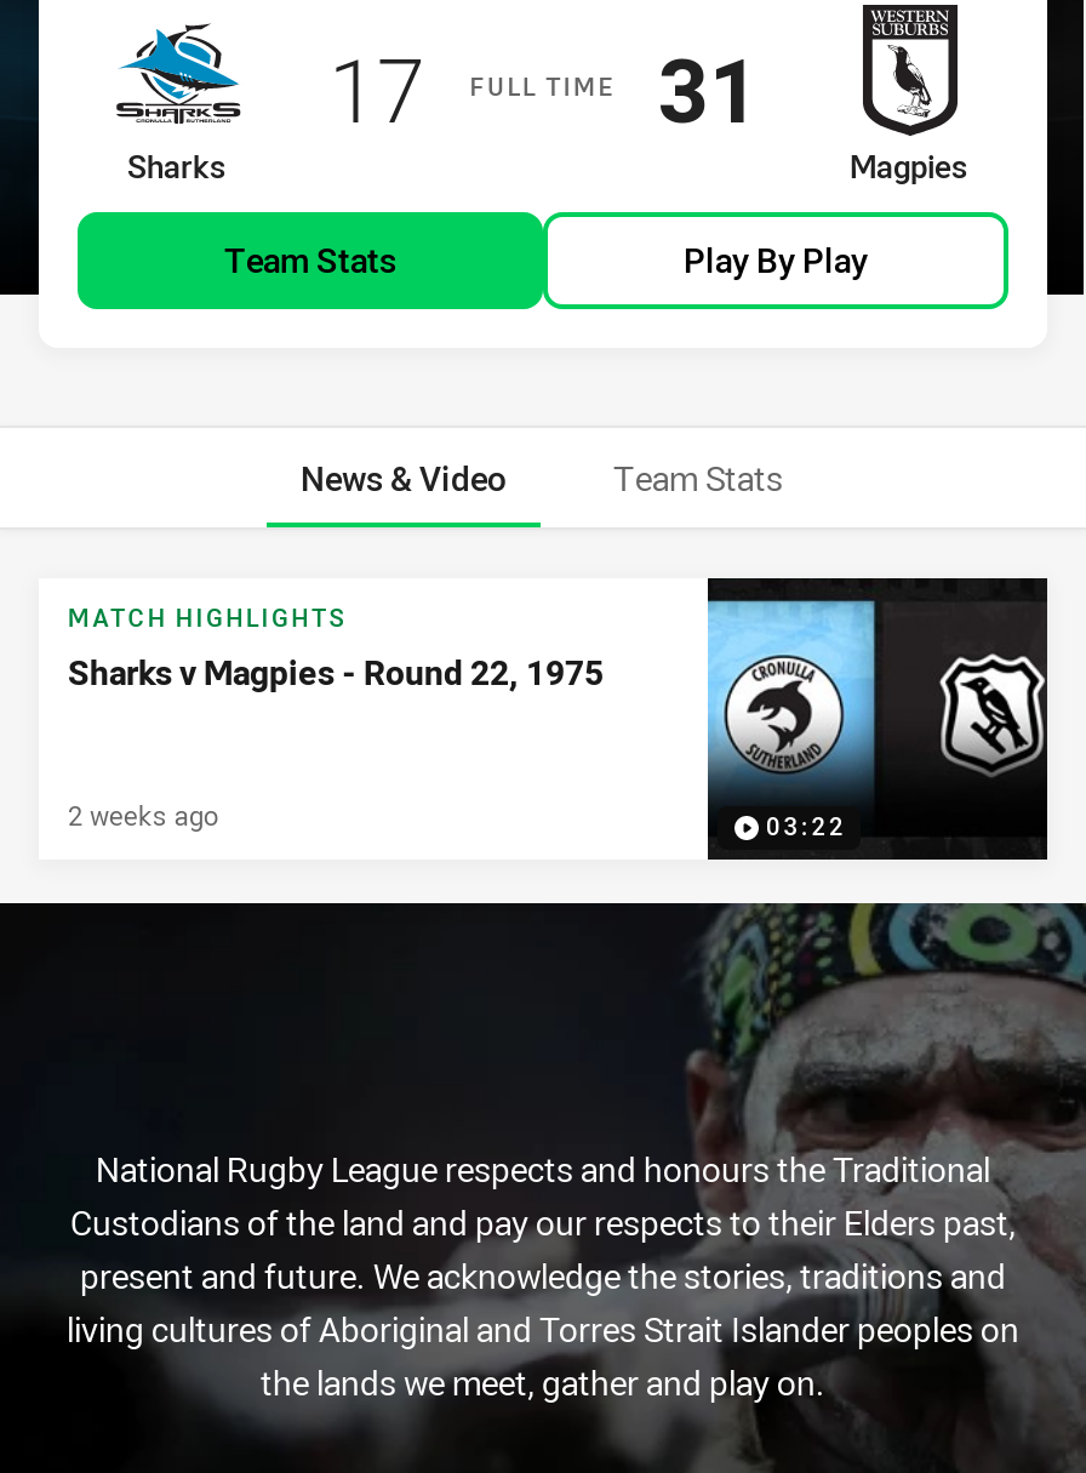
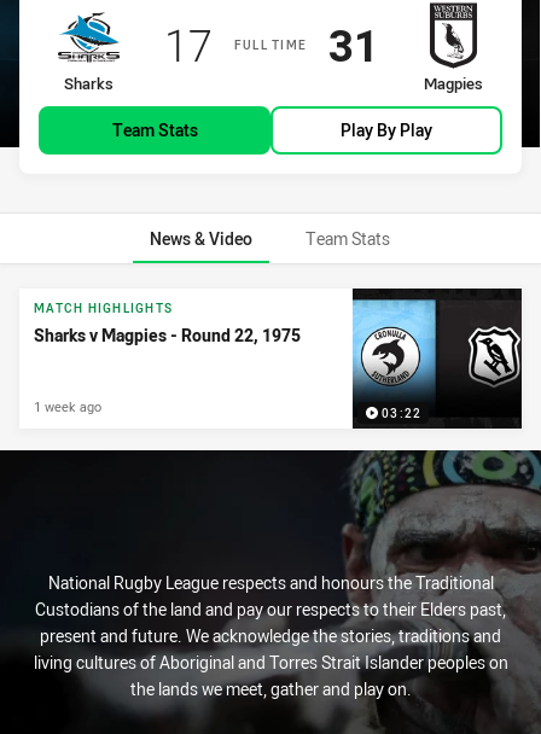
[68,797,218,833] 2 weeks ago -> [34,397,101,415] 1 week ago

